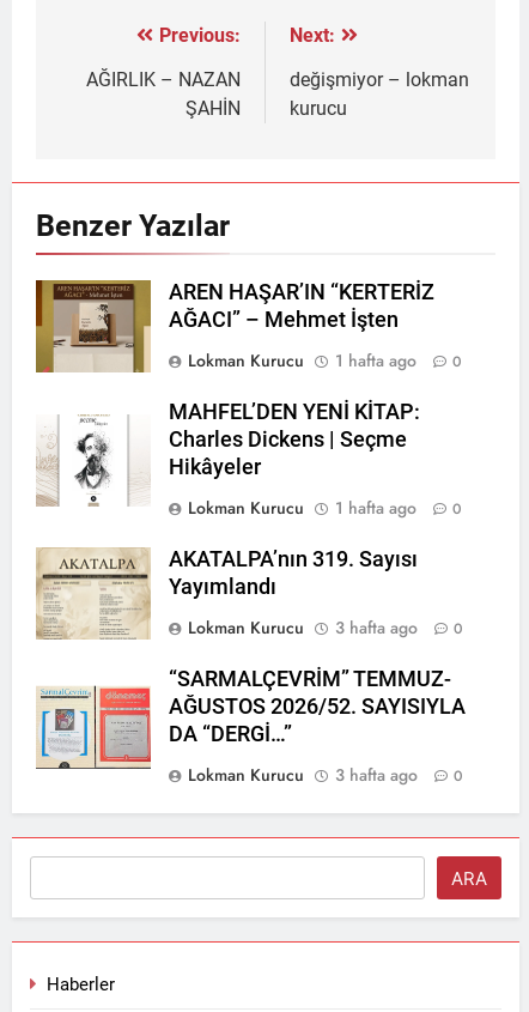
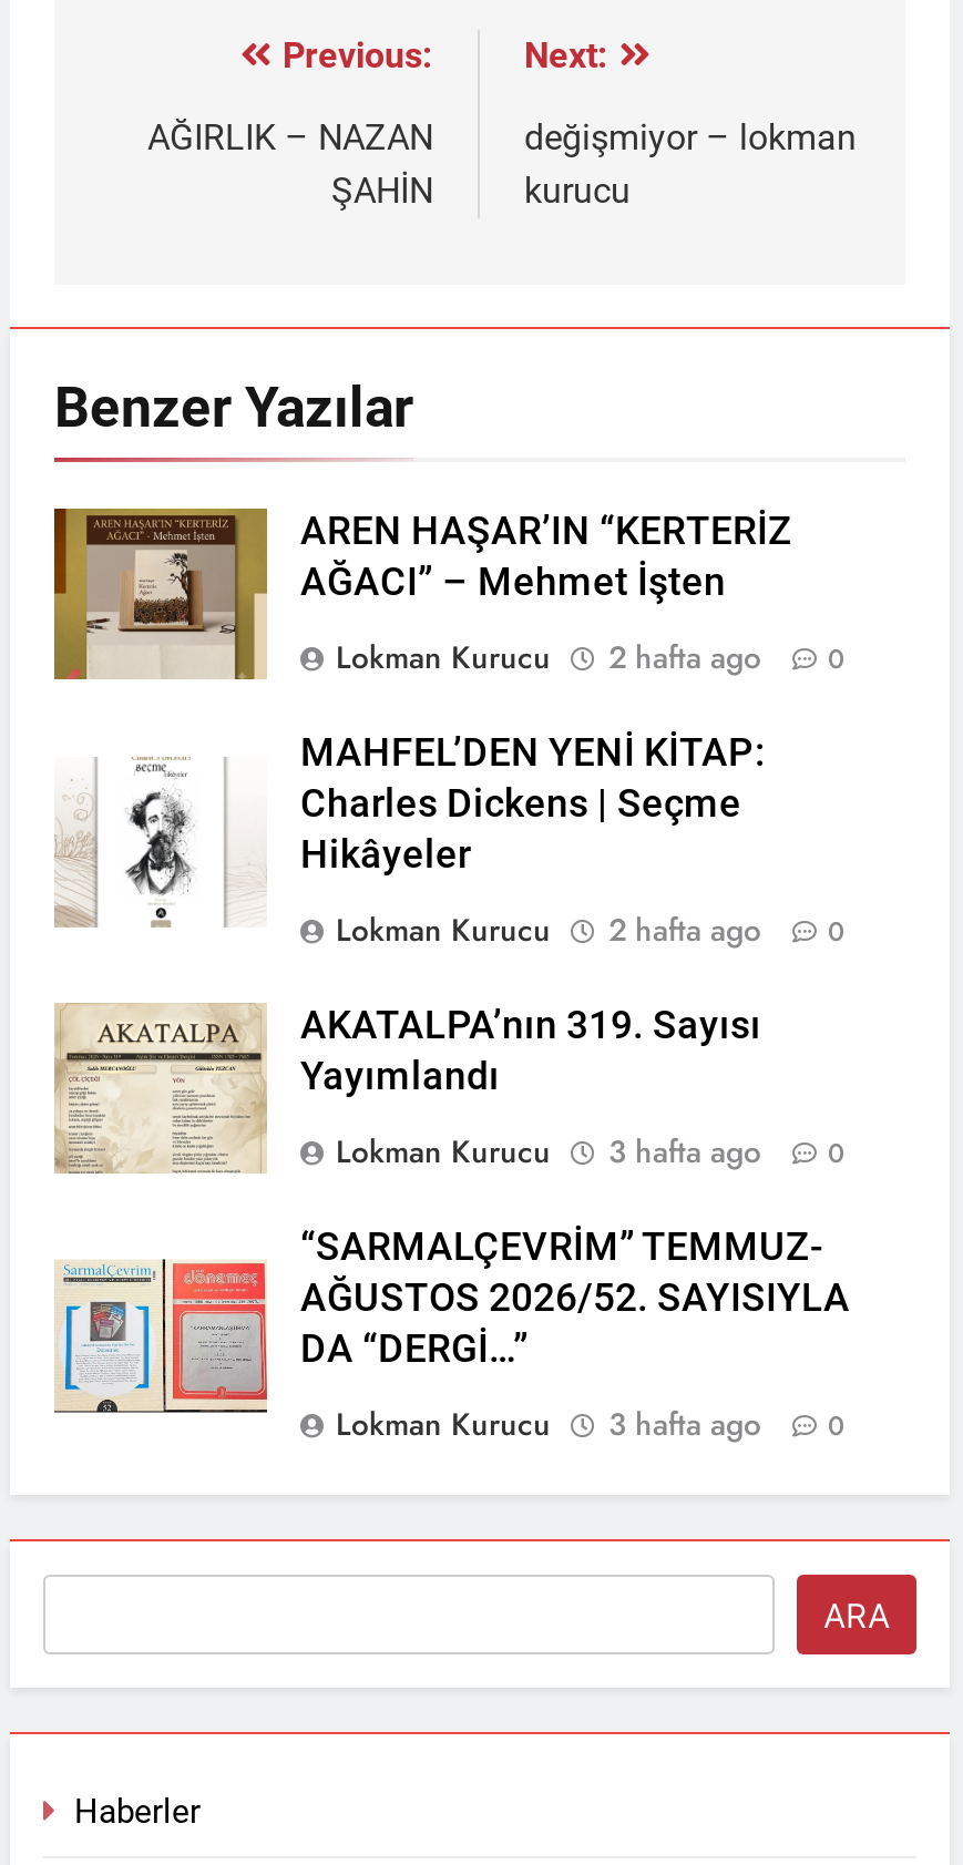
[188,348,462,372] Lokman Kurucu 1 hafta ago 0 -> [336,635,846,679] Lokman Kurucu 2 hafta ago 0
[188,496,462,520] Lokman Kurucu 1 hafta ago 0 -> [336,907,846,951] Lokman Kurucu 2 hafta ago 0

